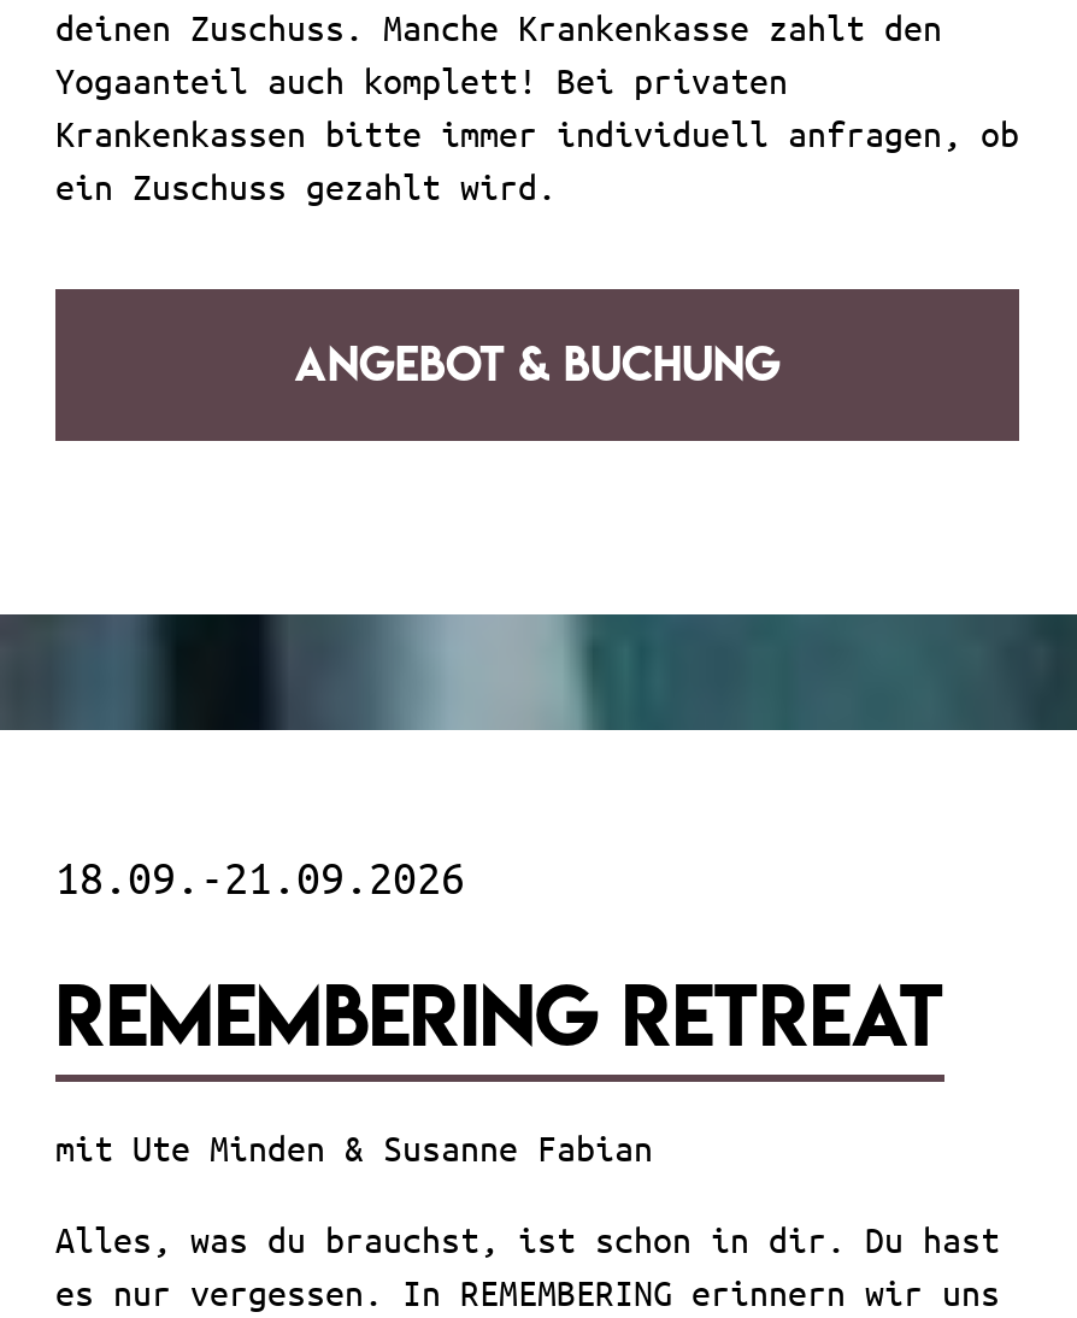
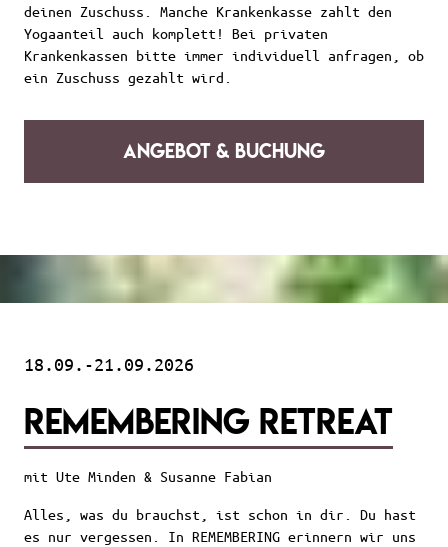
[84,612,1070,732] [image] -> [34,254,445,304] [image]

